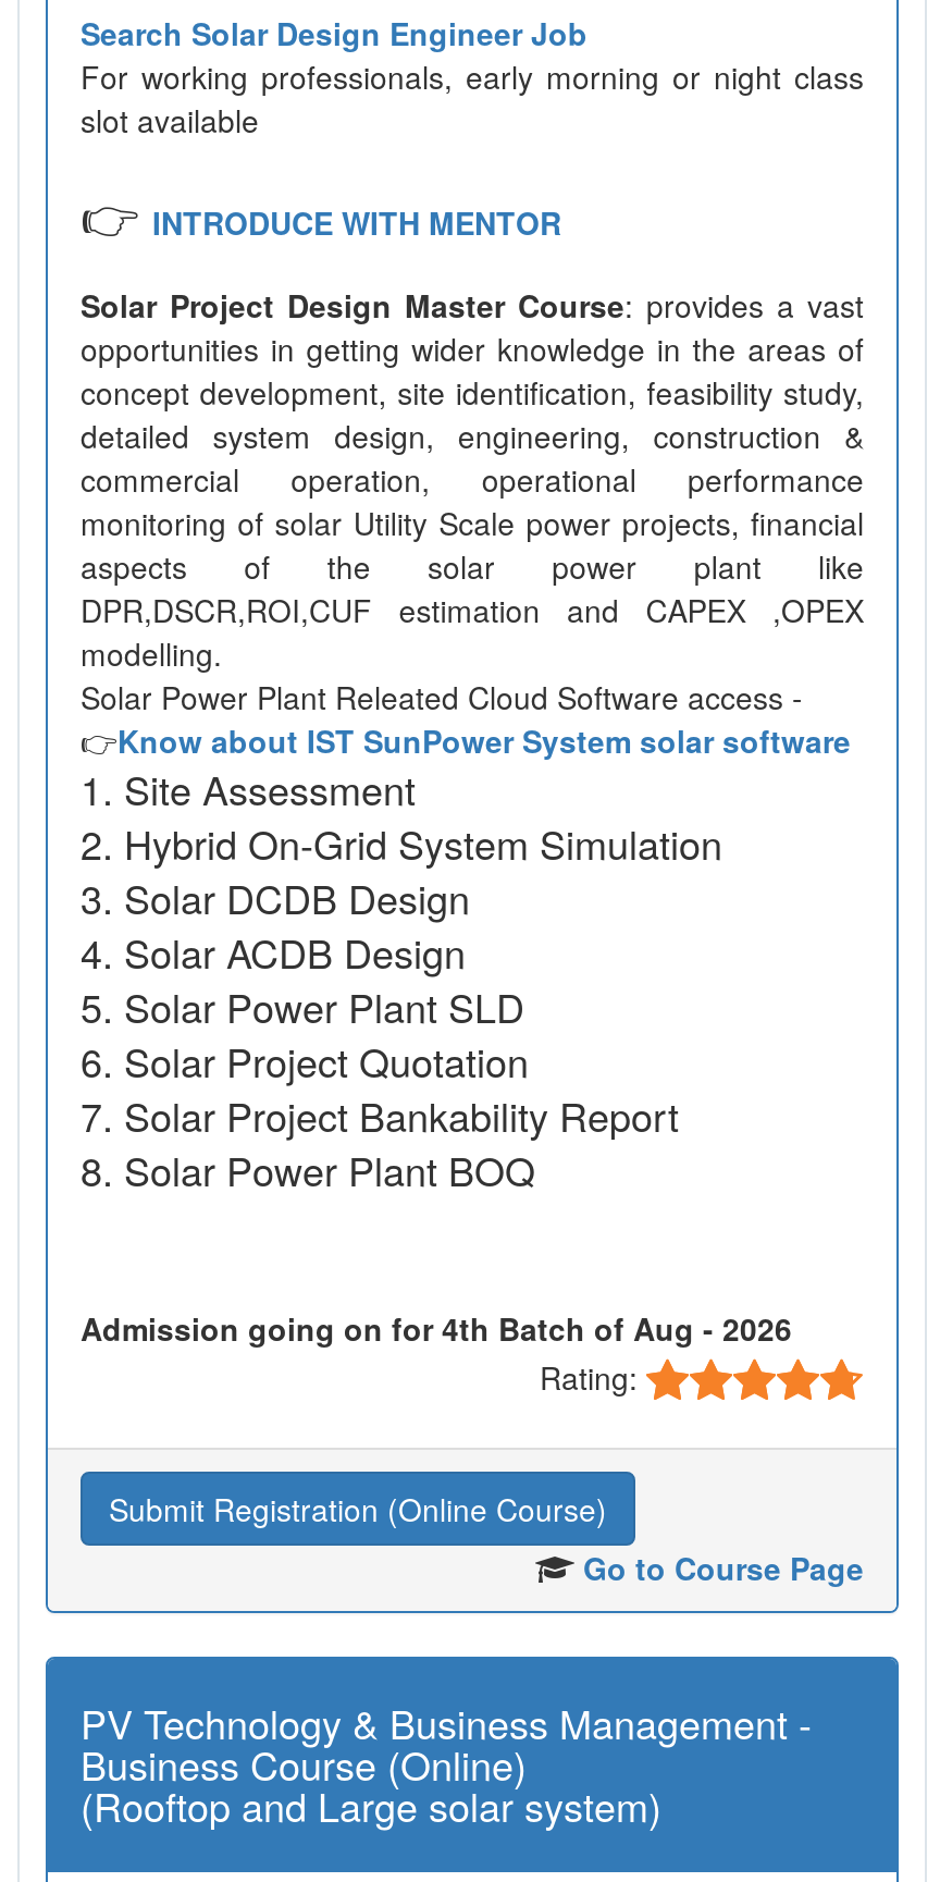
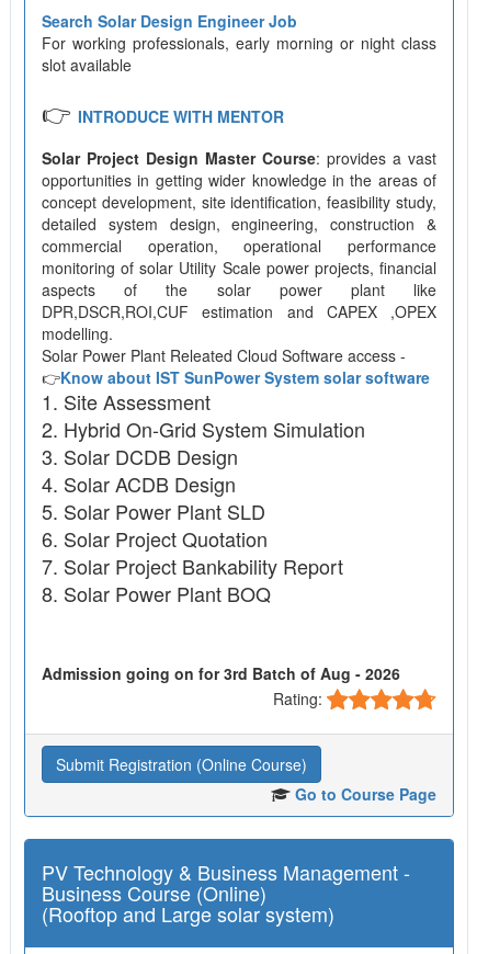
[81,1306,792,1349] Admission going on for 4th Batch of Aug - 2026 -> [42,662,400,684] Admission going on for 3rd Batch of Aug - 2026

